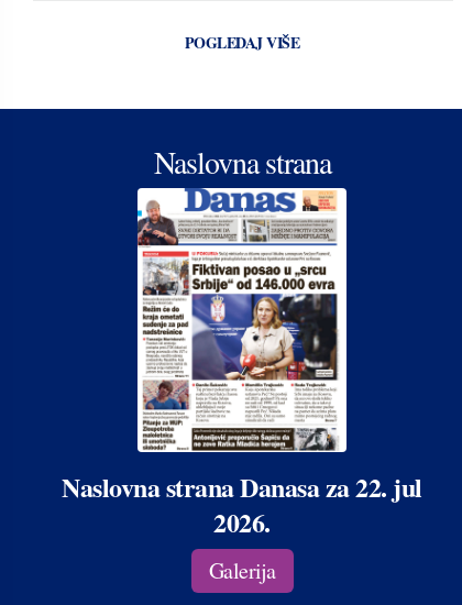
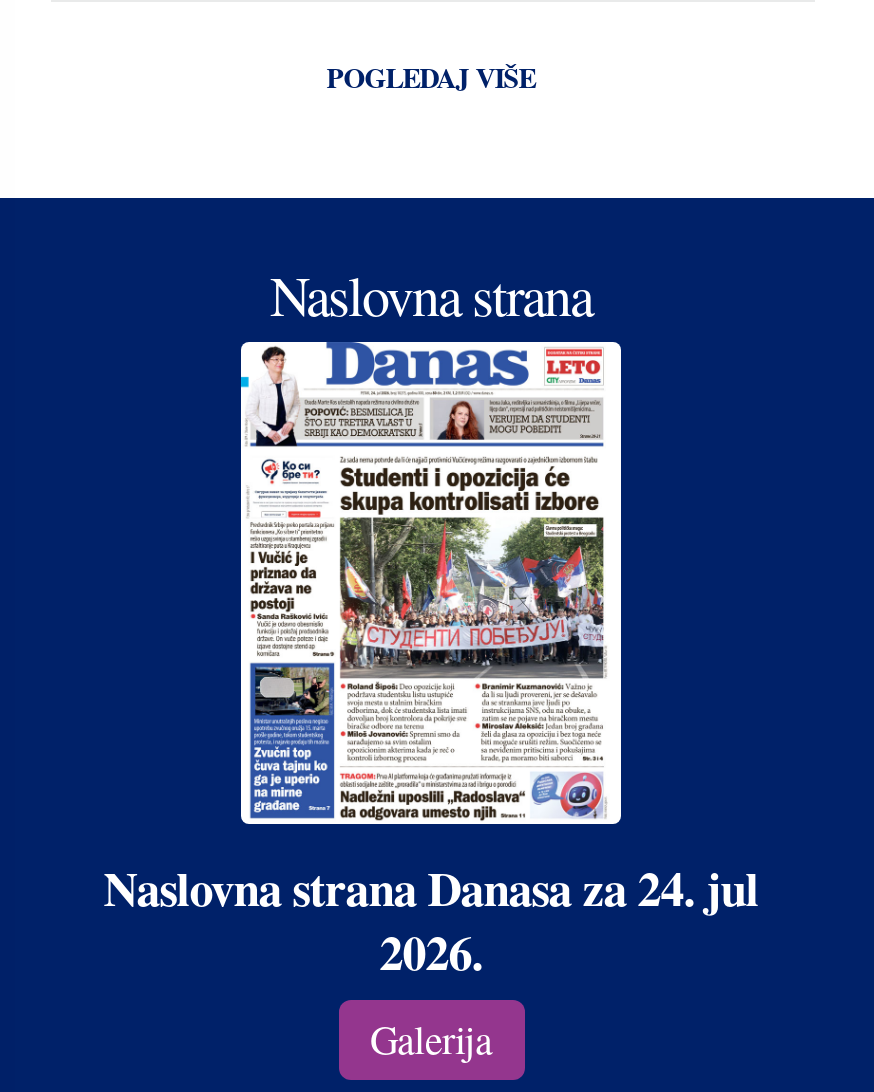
[62,189,422,506] [image] | Naslovna strana Danasa za 22. jul -> [103,346,759,922] [image] | Naslovna strana Danasa za 24. jul

